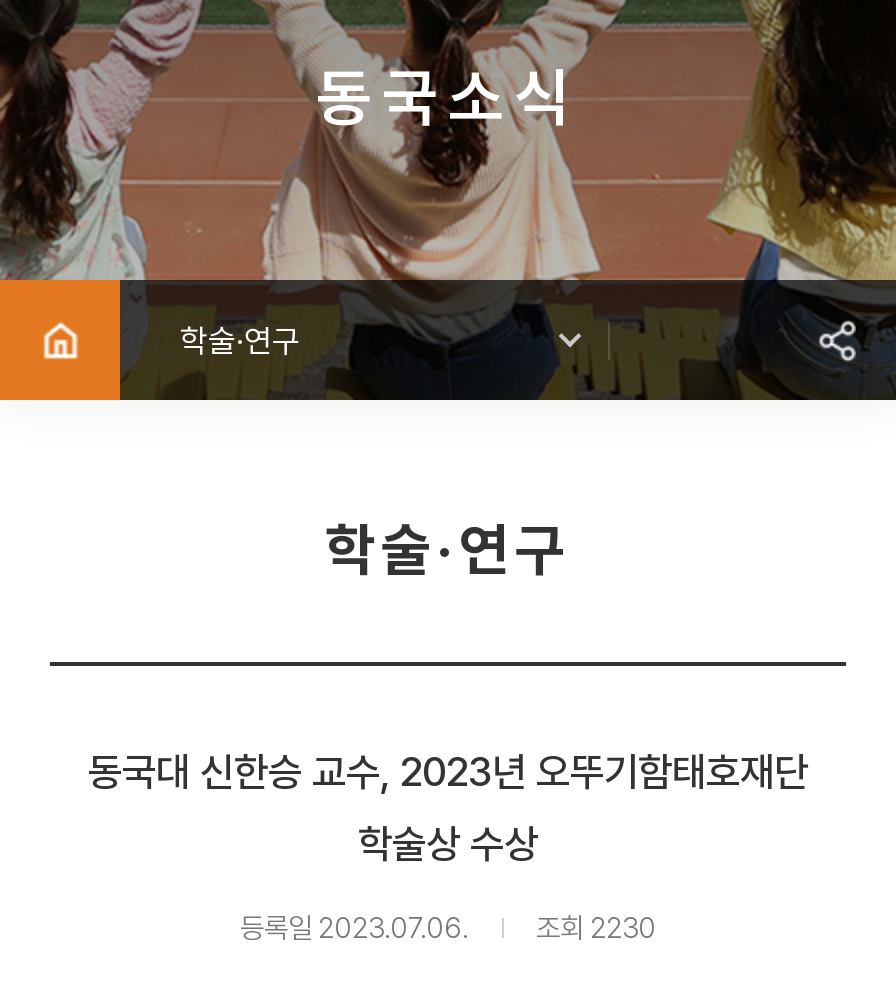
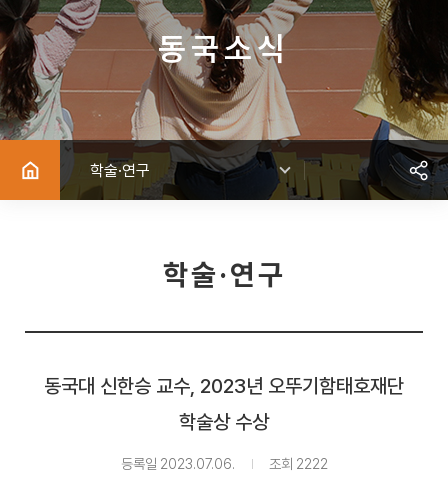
[240,911,656,945] 등록일 2023.07.06. 조회 2230 -> [120,455,327,472] 등록일 2023.07.06. 조회 2222

